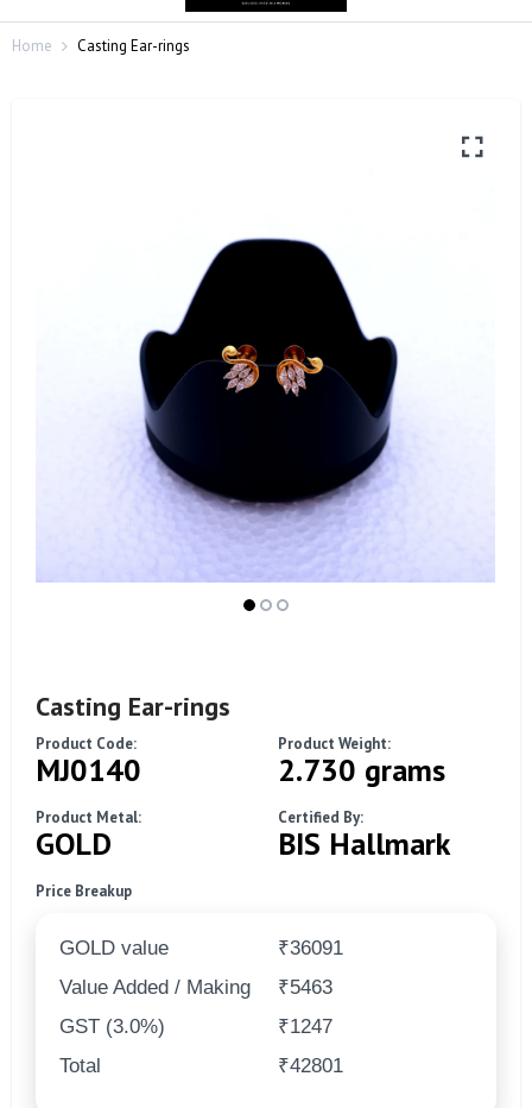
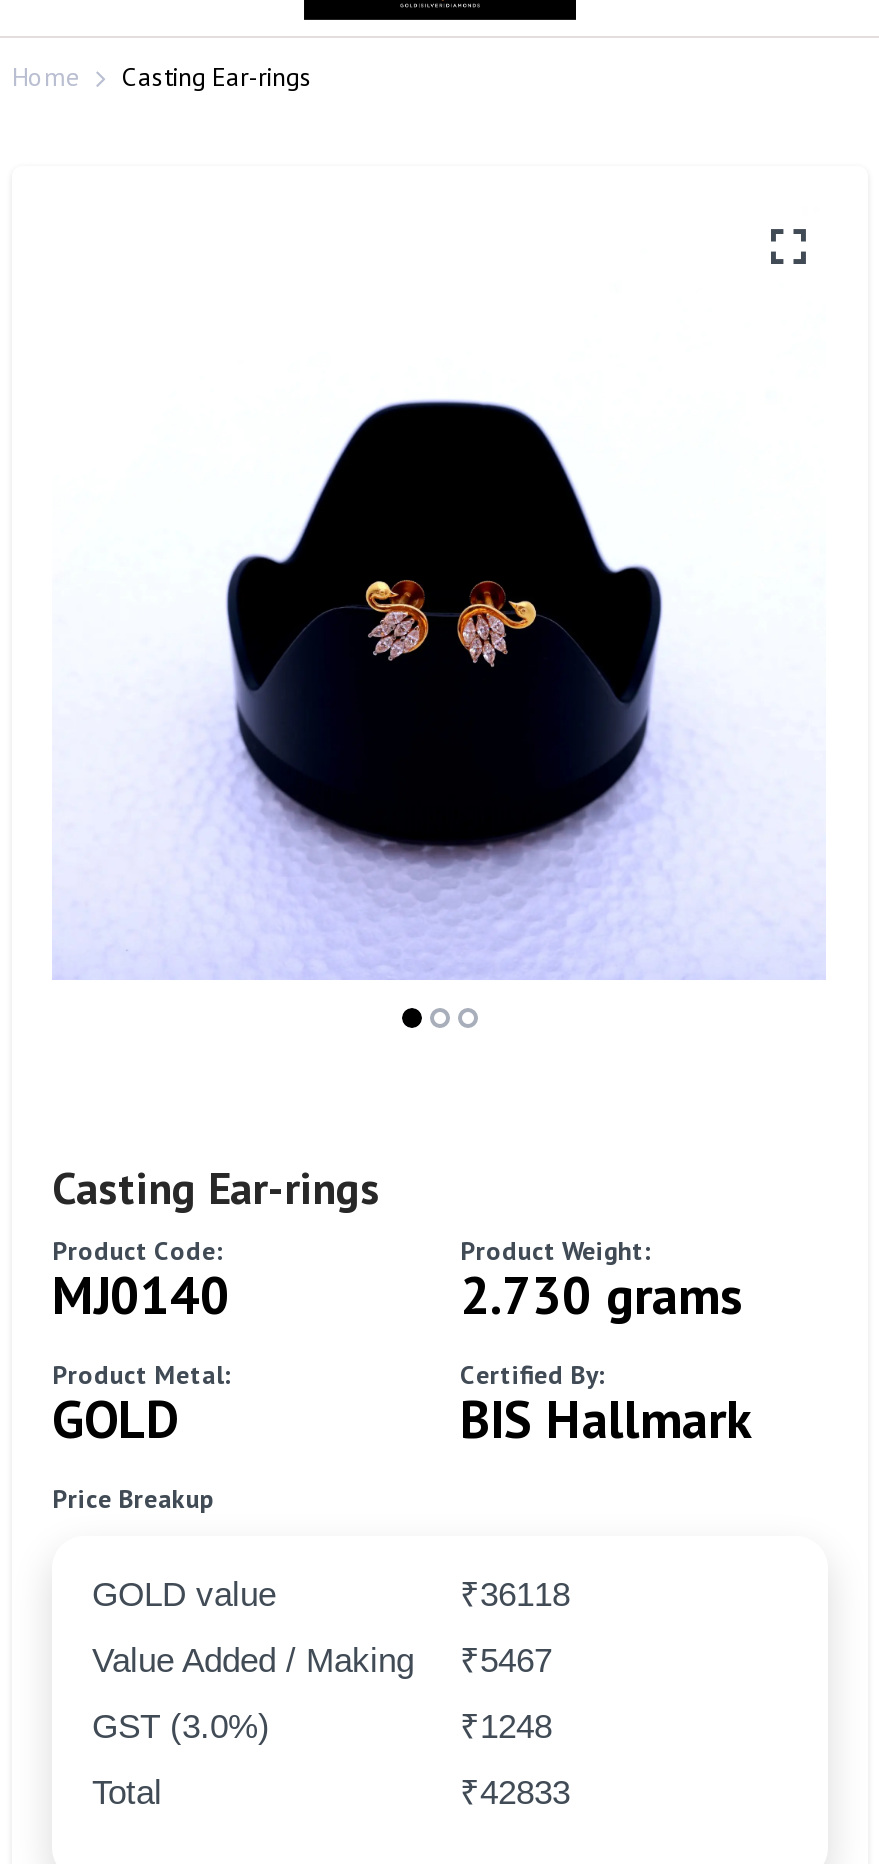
[278,936,343,959] ₹36091 -> [460,1575,570,1613] ₹36118
[59,976,332,998] Value Added / Making ₹5463 -> [92,1641,552,1679] Value Added / Making ₹5467
[278,1015,332,1037] ₹1247 -> [460,1707,552,1745] ₹1248
[278,1054,343,1077] ₹42801 -> [460,1773,570,1811] ₹42833

